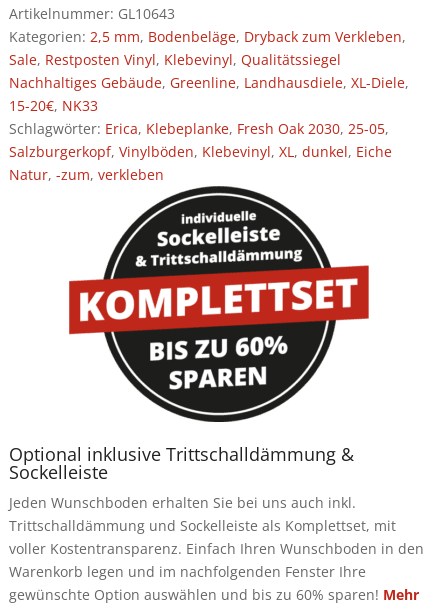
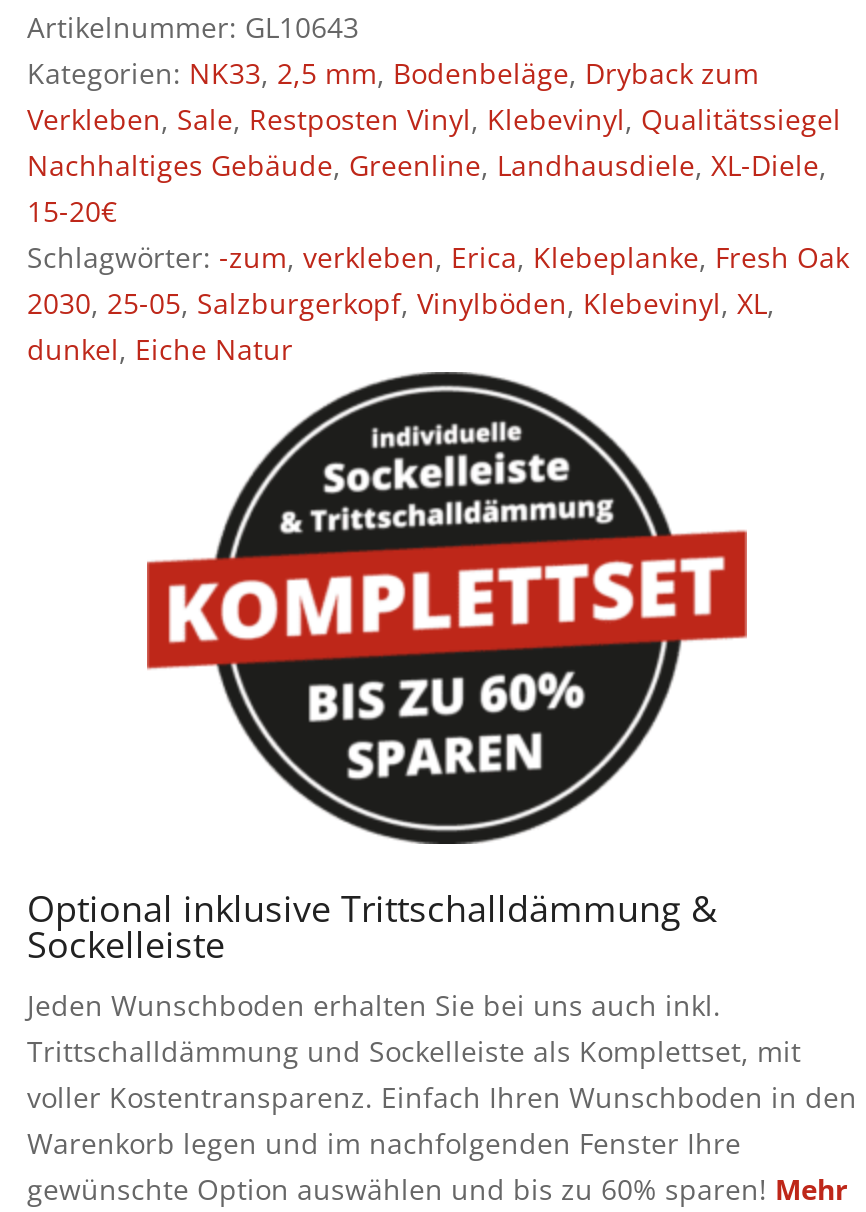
[9,27,406,69] Kategorien: 2,5 mm, Bodenbeläge, Dryback zum Verkleben, | Sale, Restposten Vinyl, Klebevinyl, Qualitätssiegel -> [27,54,841,138] Kategorien: NK33, 2,5 mm, Bodenbeläge, Dryback zum | Verkleben, Sale, Restposten Vinyl, Klebevinyl, Qualitätssiegel
[9,96,392,184] 15-20€, NK33 | Schlagwörter: Erica, Klebeplanke, Fresh Oak 2030, 25-05, | Salzburgerkopf, Vinylböden, Klebevinyl, XL, dunkel, Eiche | Natur, -zum, verkleben -> [27,192,849,368] 15-20€ | Schlagwörter: -zum, verkleben, Erica, Klebeplanke, Fresh Oak | 2030, 25-05, Salzburgerkopf, Vinylböden, Klebevinyl, XL, | dunkel, Eiche Natur

